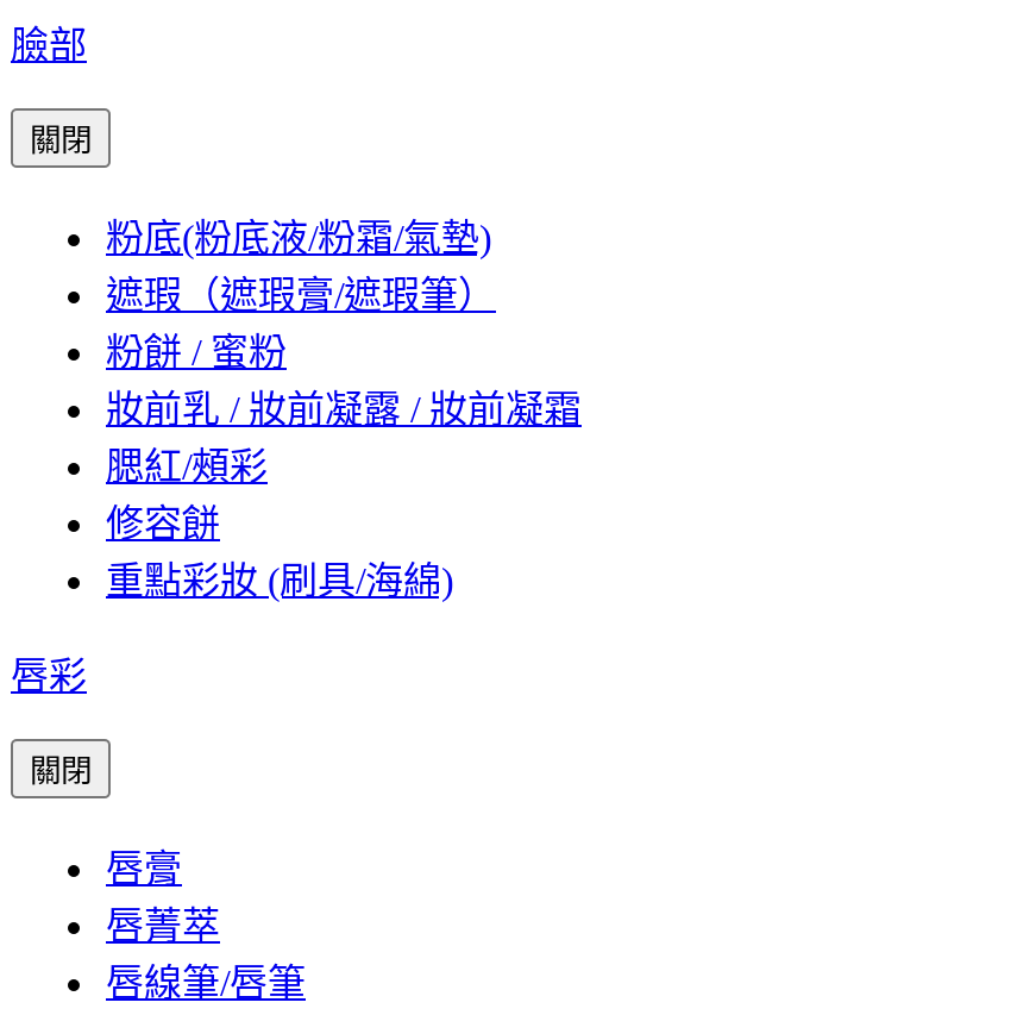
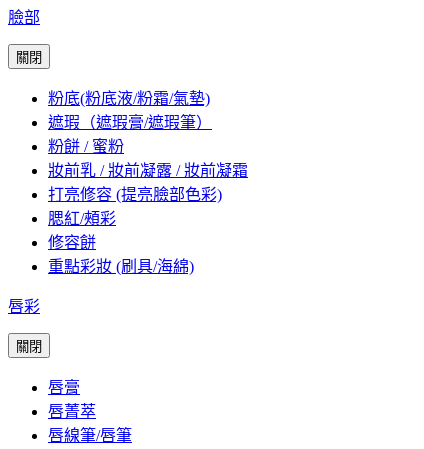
none -> [48,186,222,203] 打亮修容 (提亮臉部色彩)

